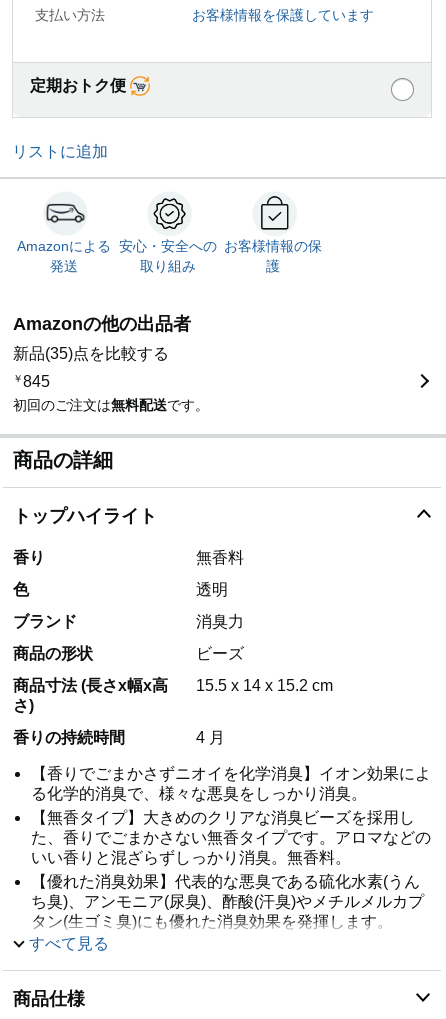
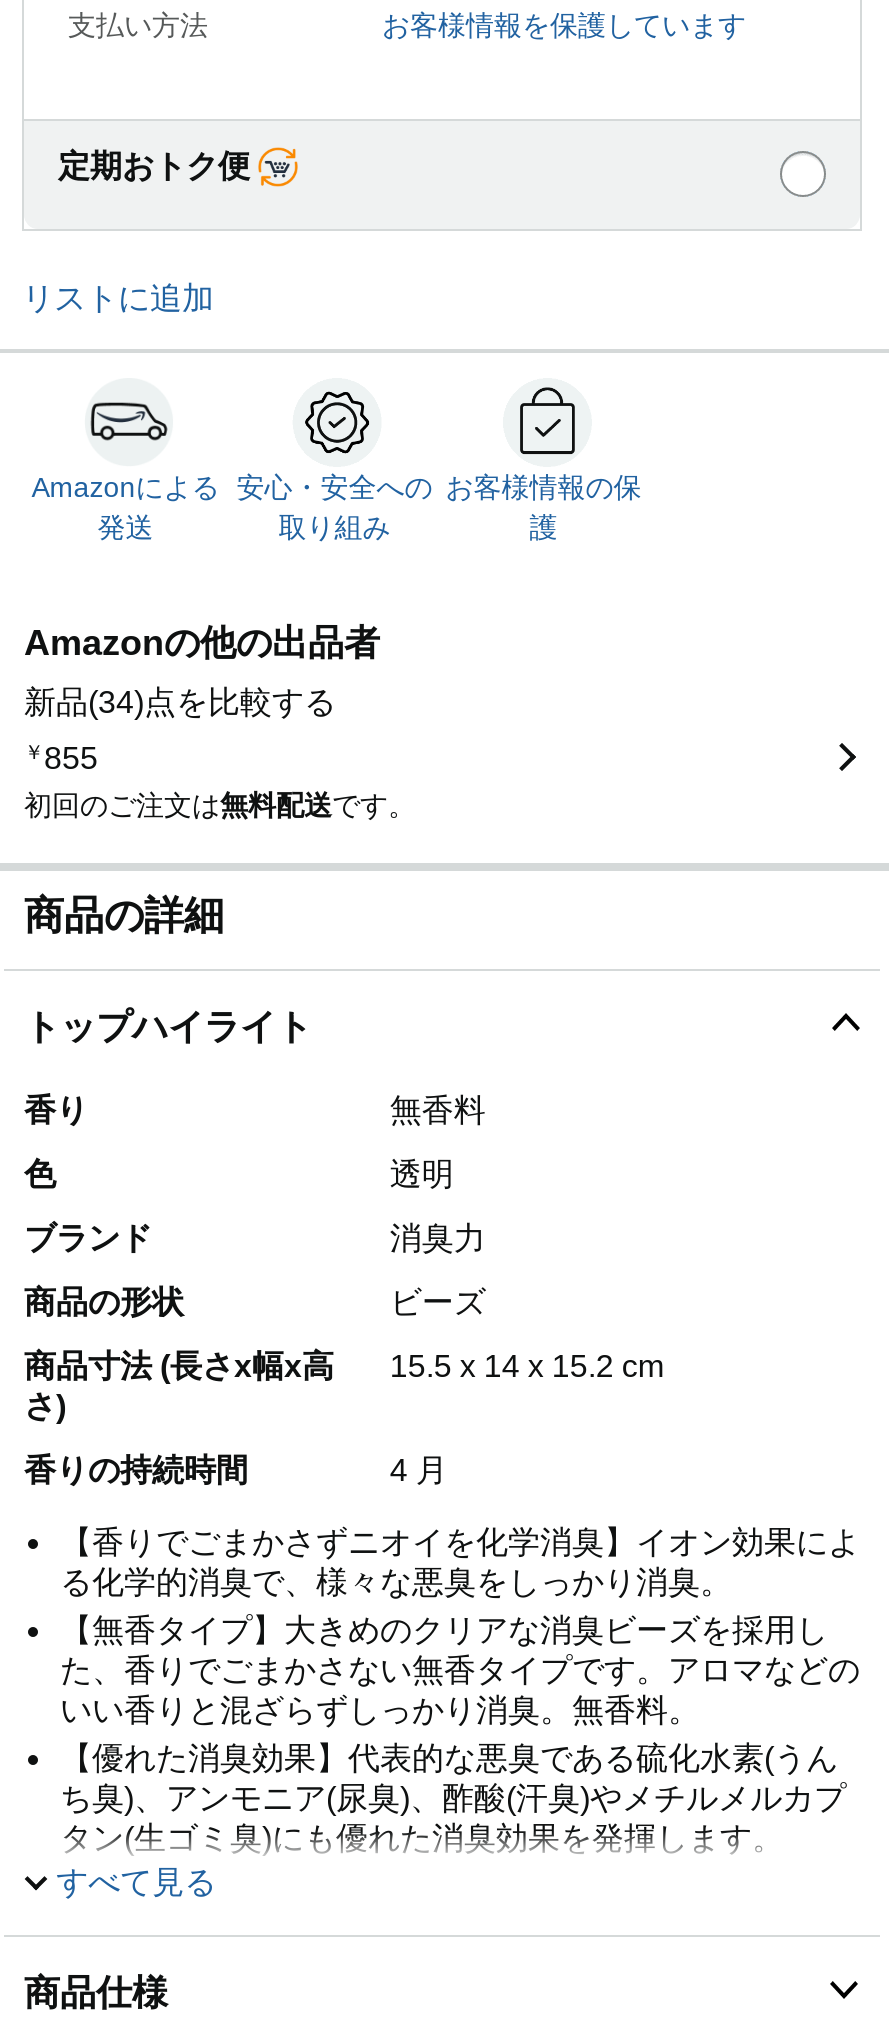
[13,345,169,362] 新品(35)点を比較する -> [24,686,336,720] 新品(34)点を比較する
[13,373,50,390] ￥845 -> [24,742,98,776] ￥855

